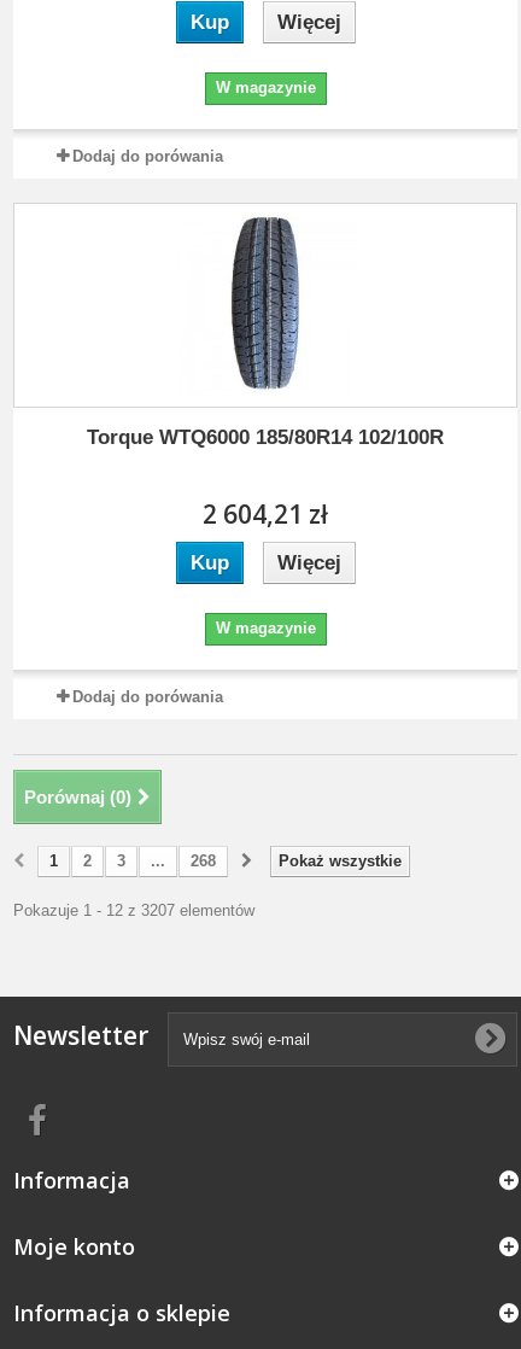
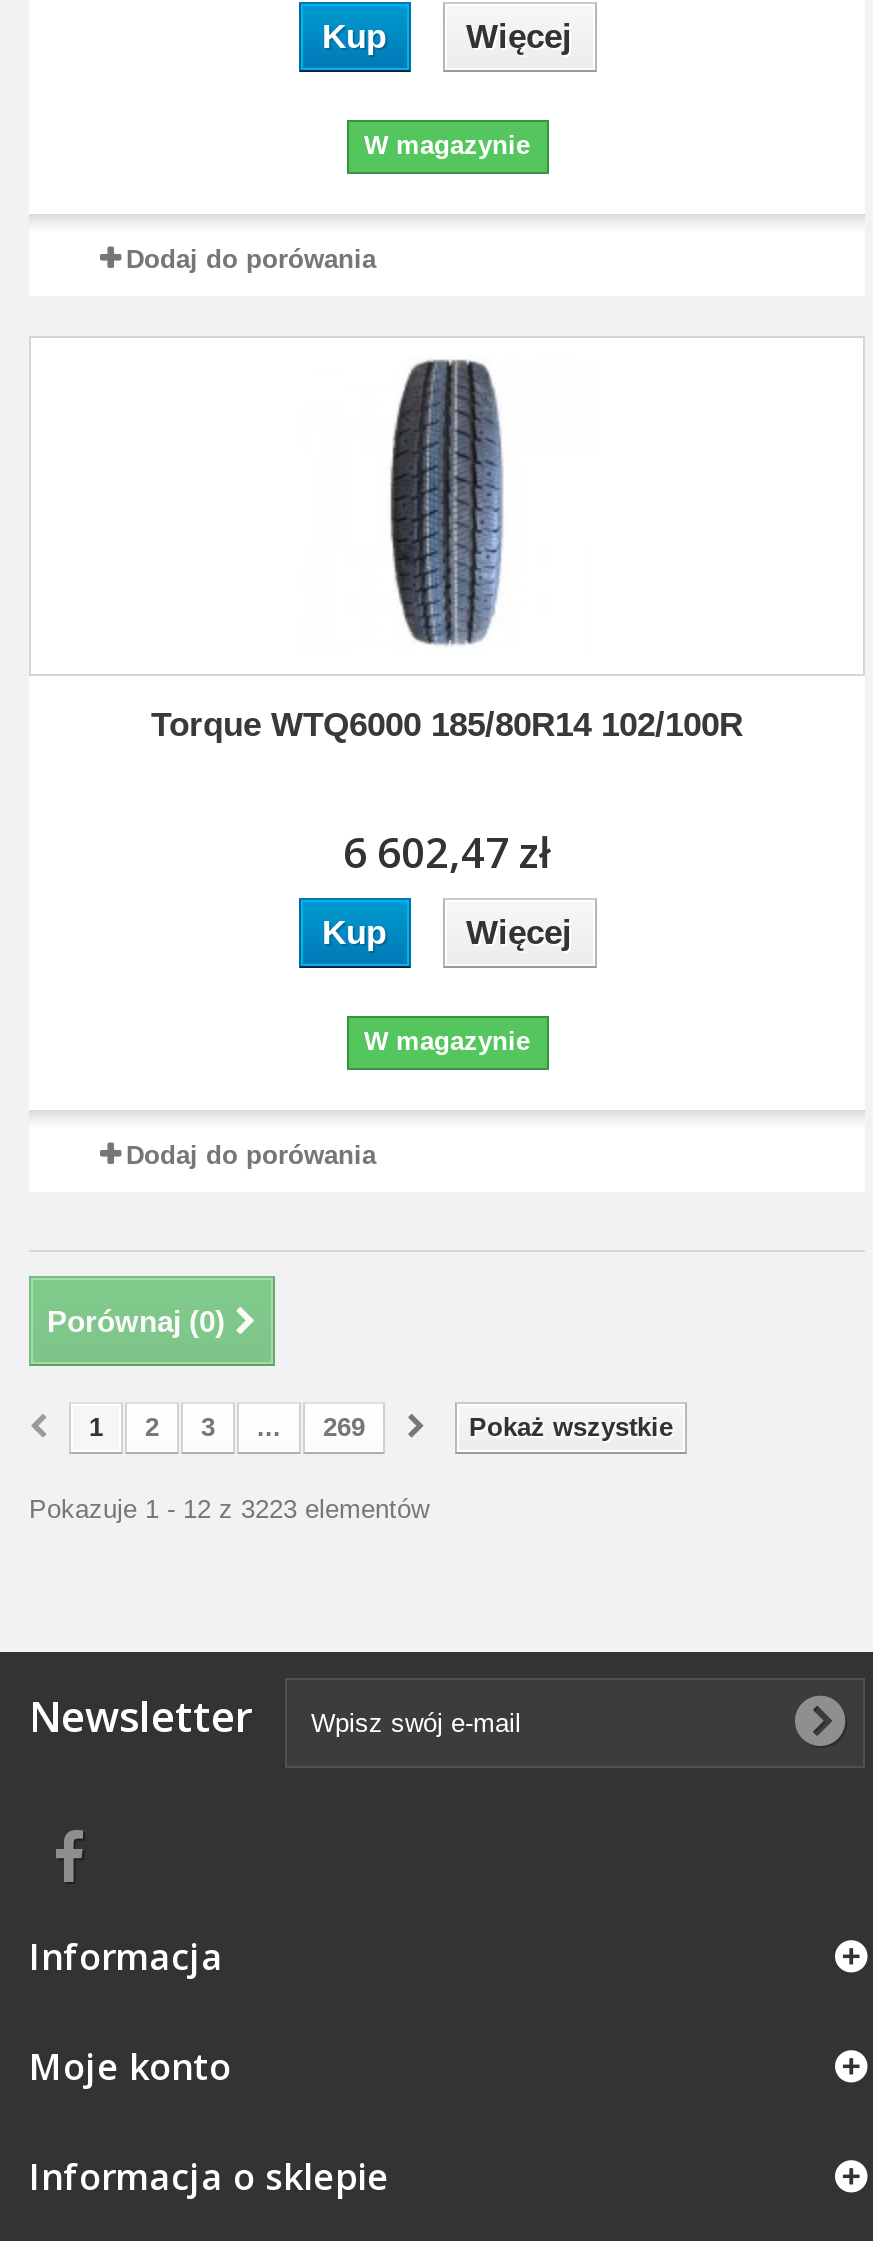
[203,497,328,531] 2 604,21 zł -> [343,824,551,880] 6 602,47 zł
[191,852,216,870] 268 -> [323,1412,365,1442] 269
[13,901,254,920] Pokazuje 1 - 12 z 3207 elementów -> [29,1494,429,1524] Pokazuje 1 - 12 z 3223 elementów

